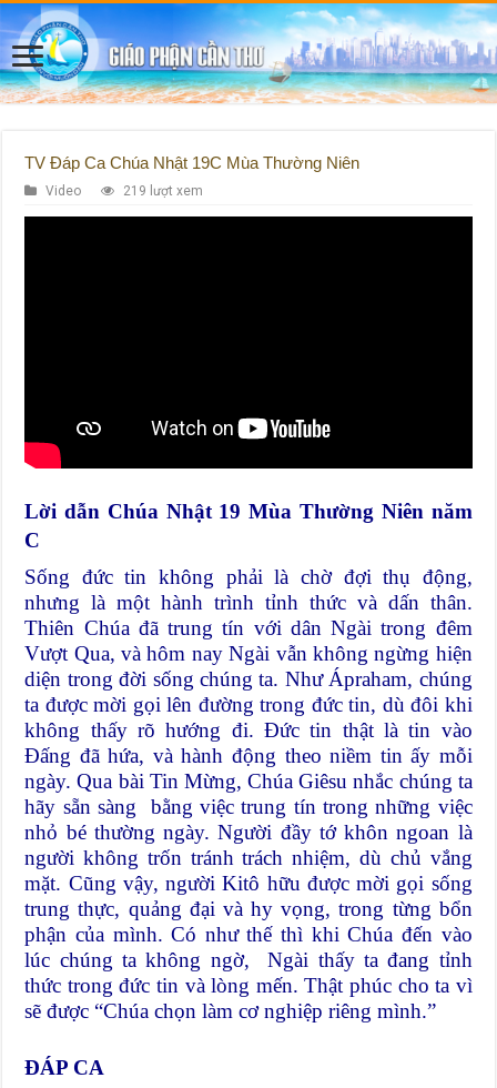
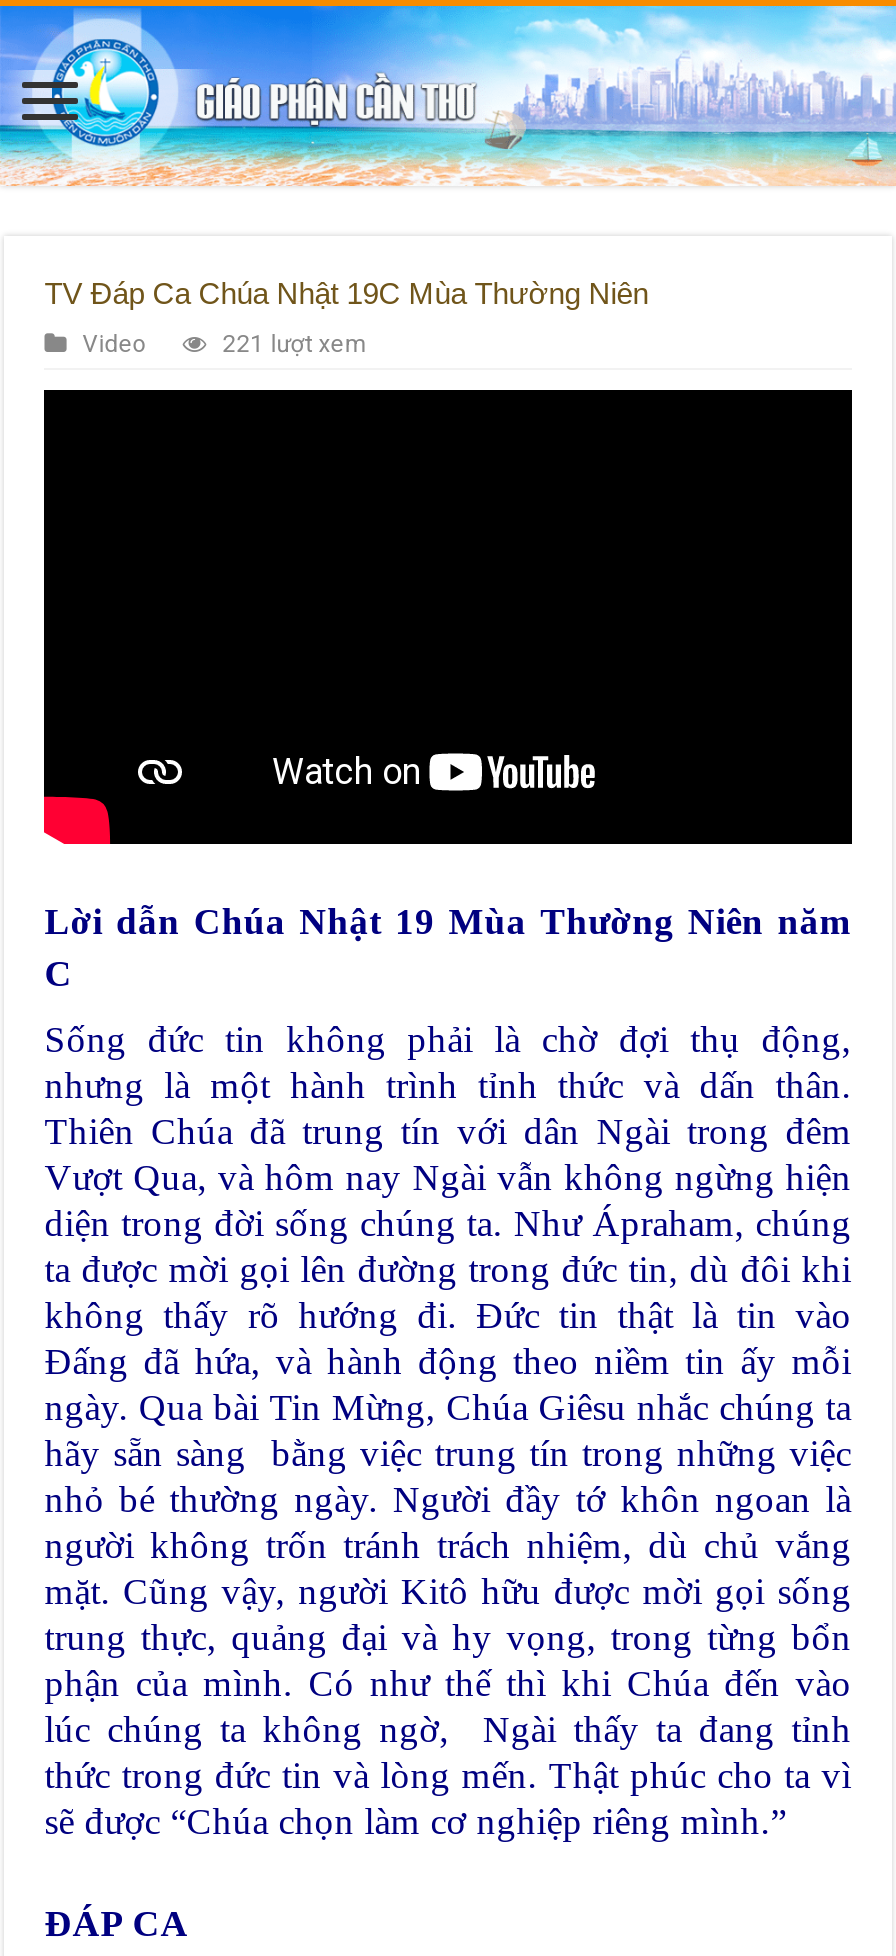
[123,183,203,198] 219 lượt xem -> [222,329,366,357] 221 lượt xem

